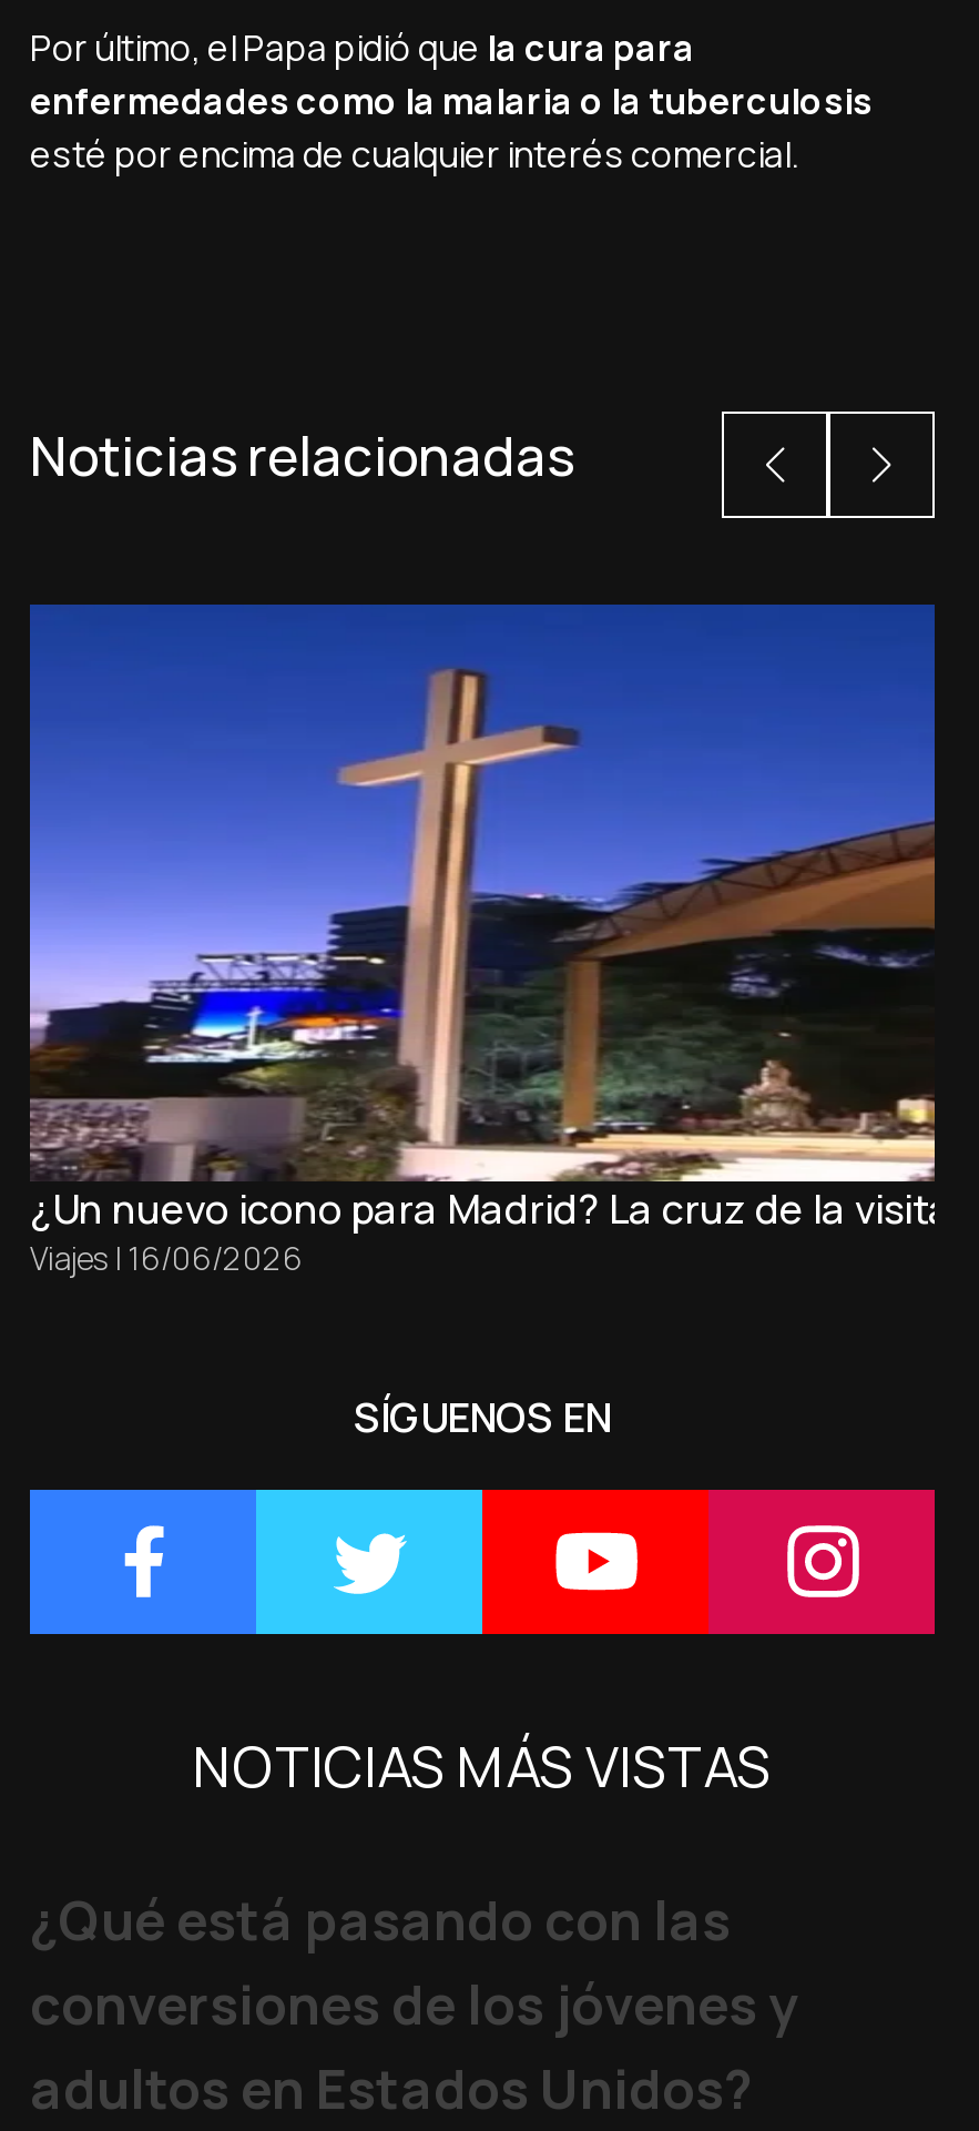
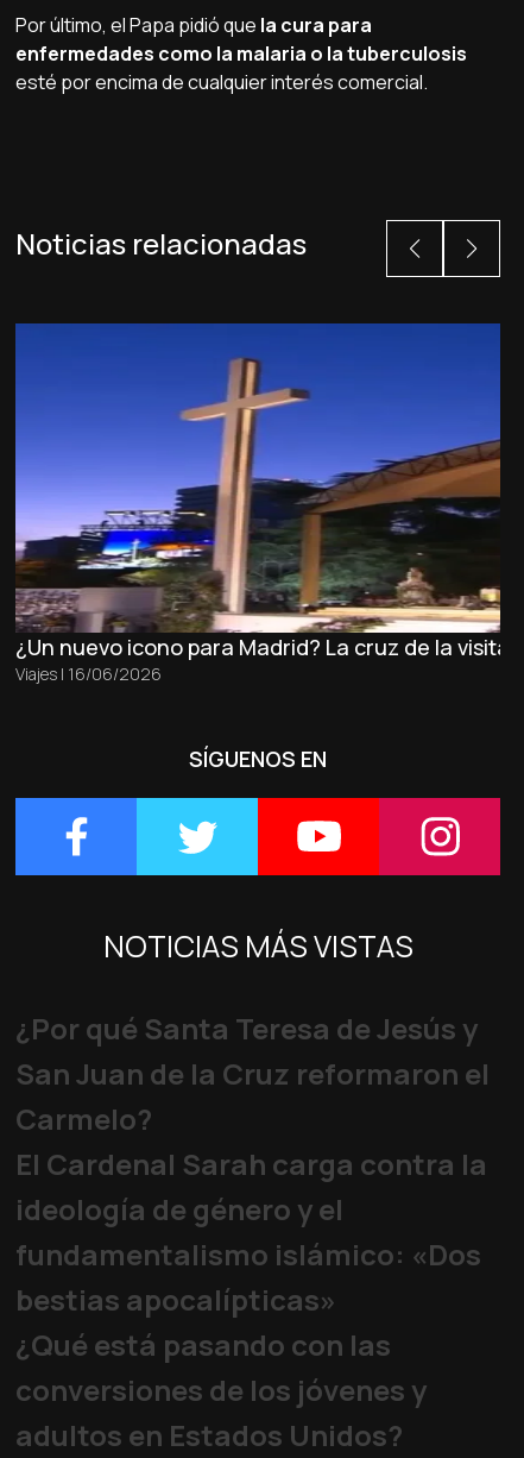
none -> [15,1008,490,1319] ¿Por qué Santa Teresa de Jesús y | San Juan de la Cruz reformaron el | Carmelo? | El Cardenal Sarah carga contra la | ideología de género y el | fundamentalismo islámico: «Dos | bestias apocalípticas»

